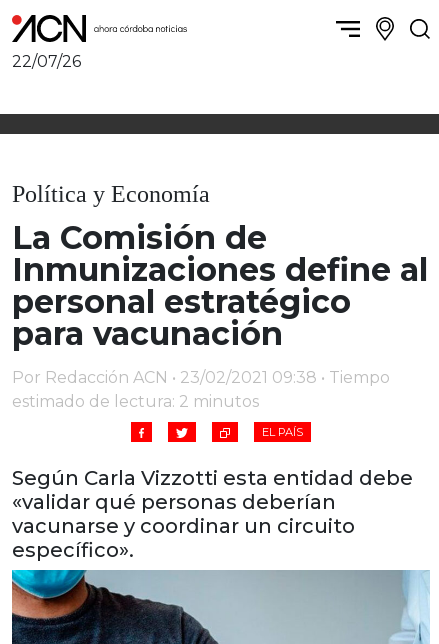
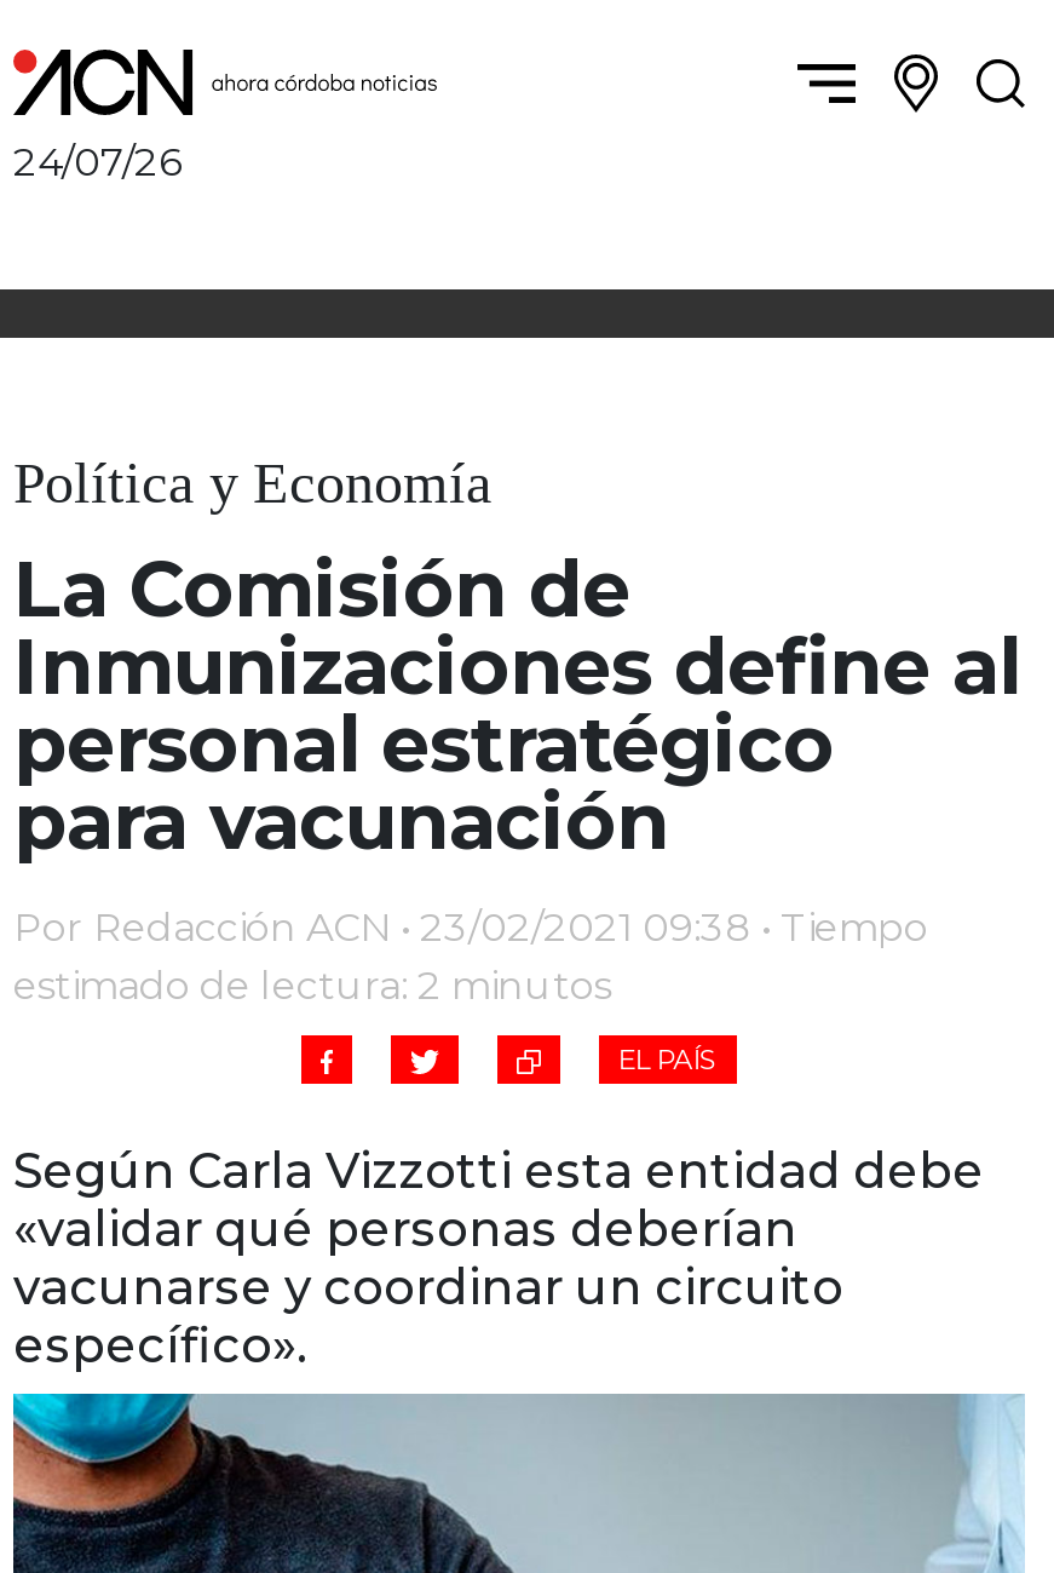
[12,52,81,71] 22/07/26 -> [13,139,180,185] 24/07/26

